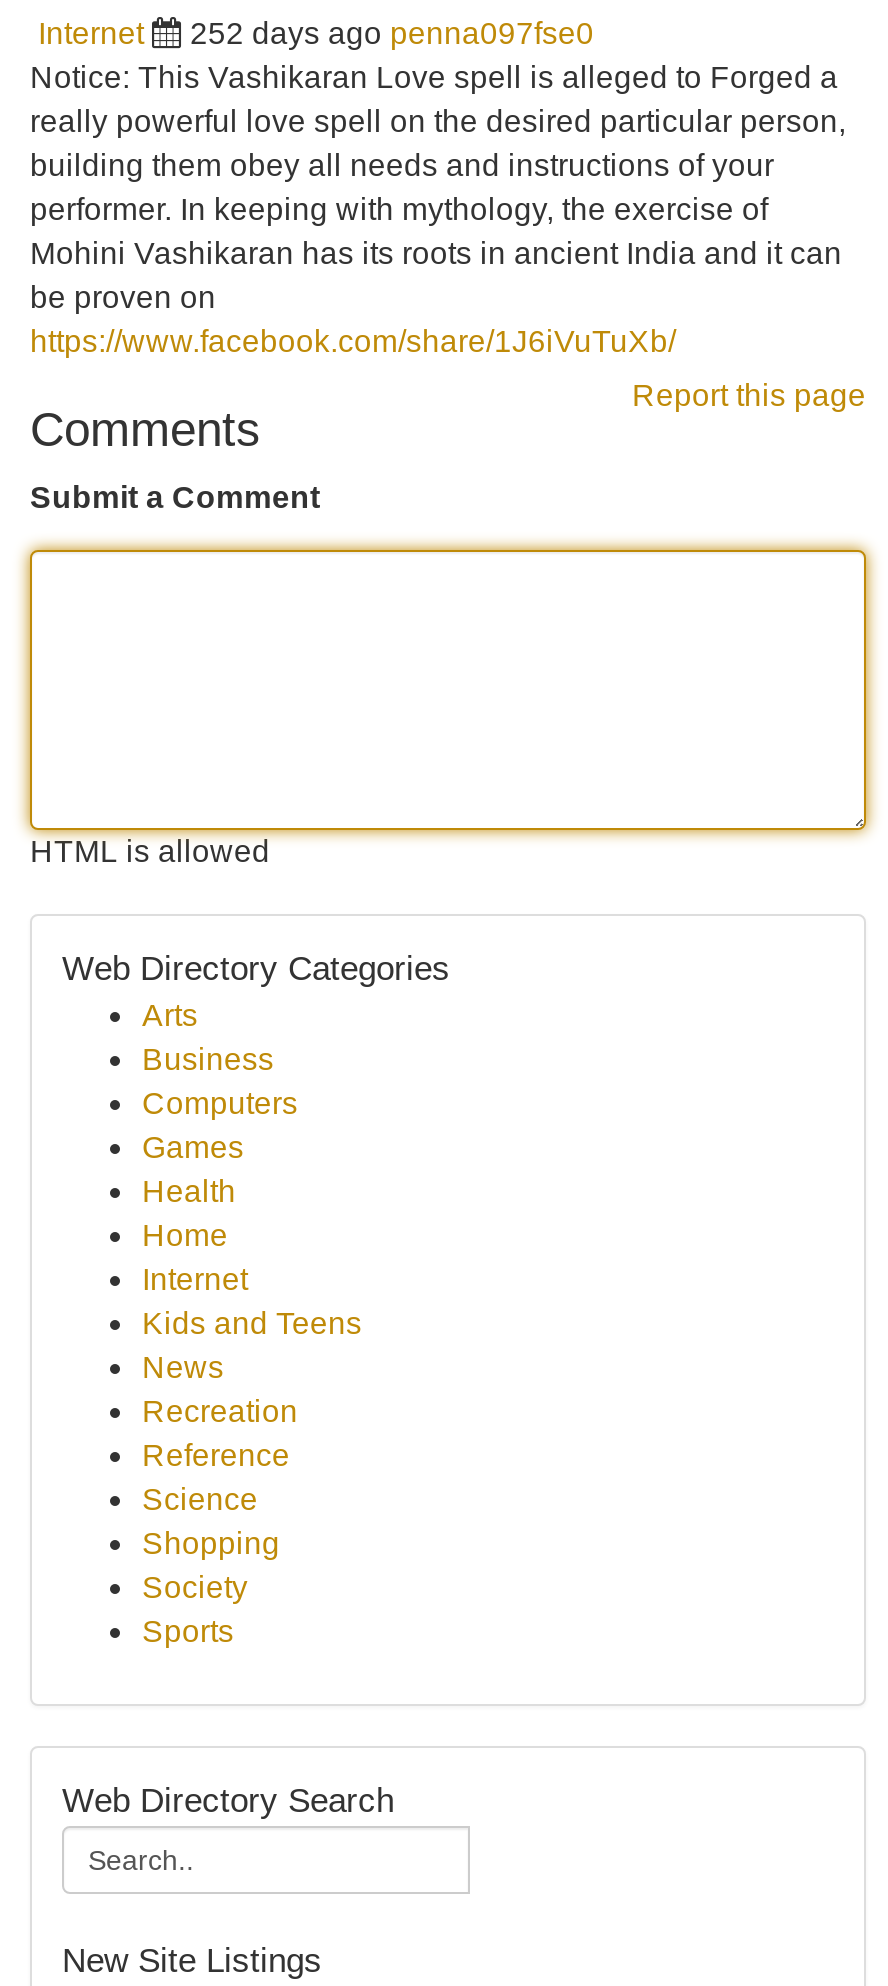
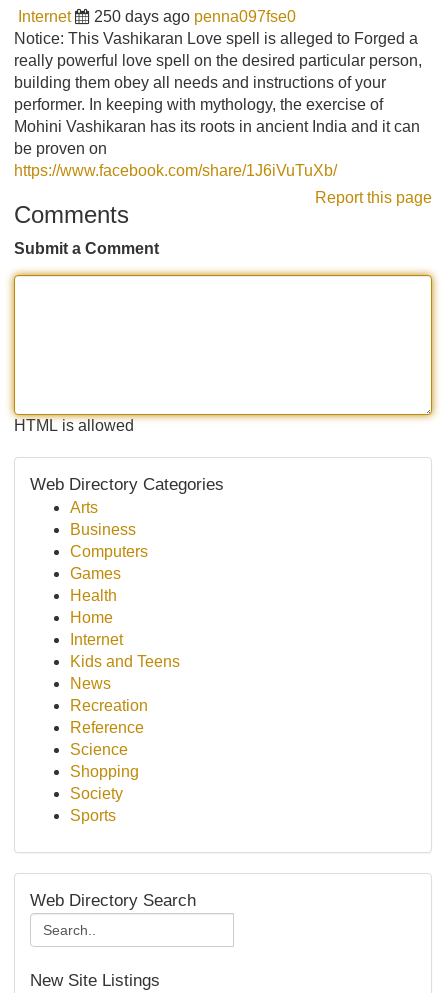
[190,16,594,50] 252 days ago penna097fse0 -> [94,8,296,25] 250 days ago penna097fse0

